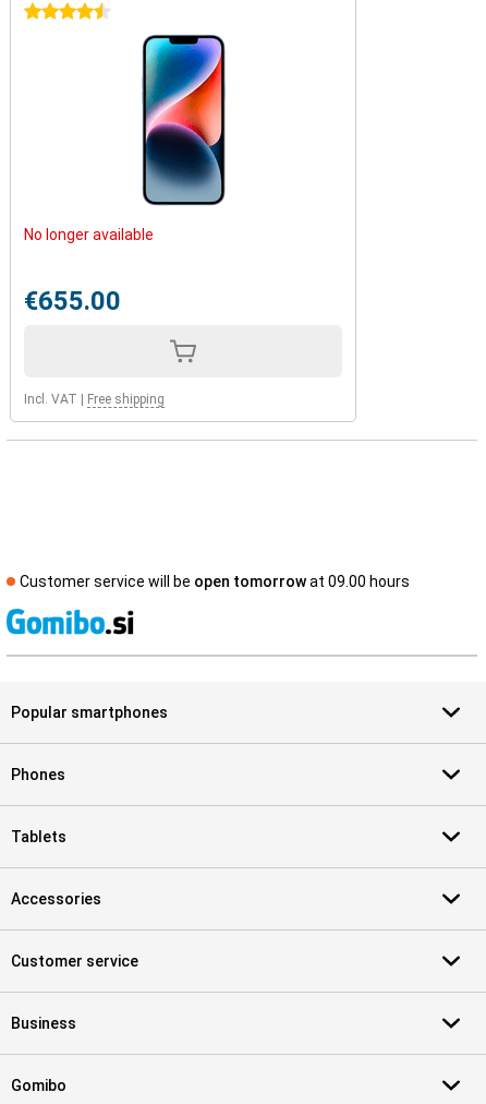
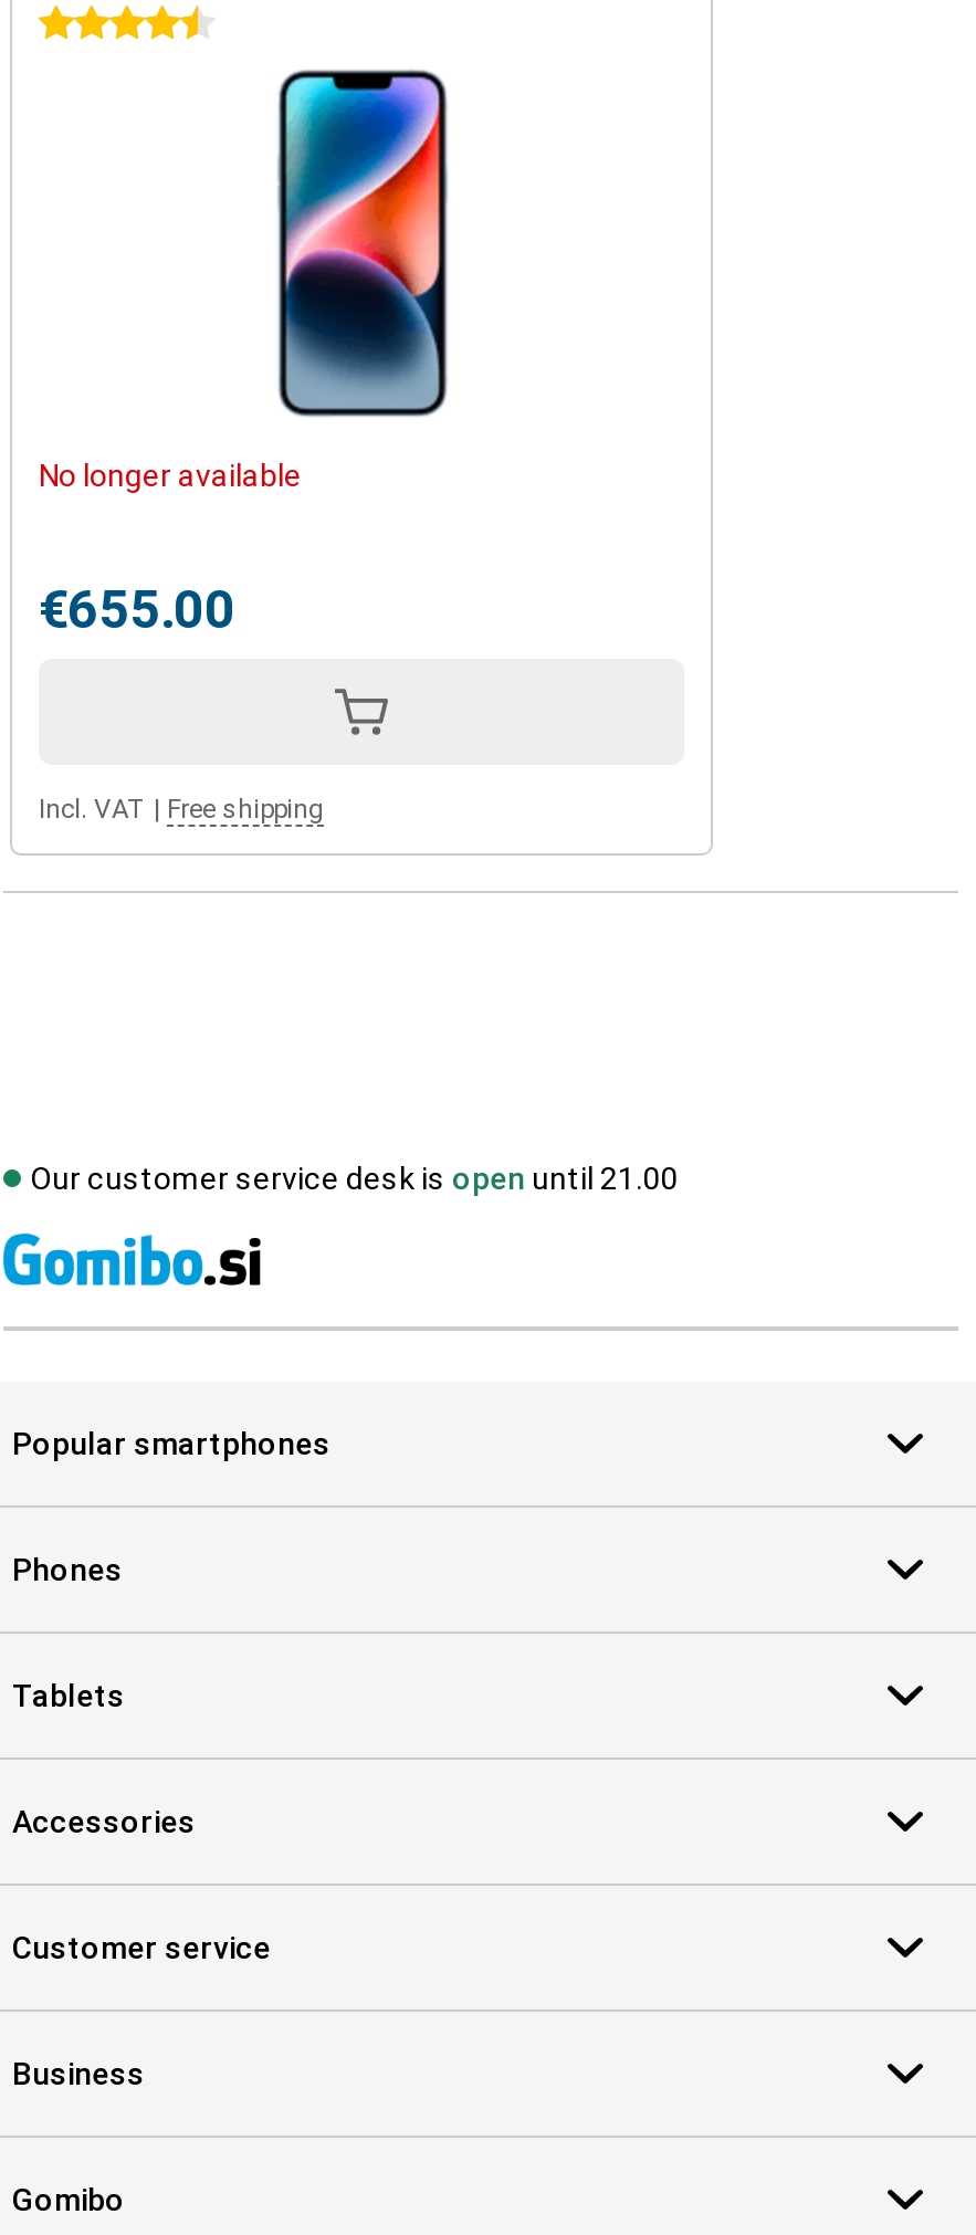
[20,573,410,590] Customer service will be open tomorrow at 09.00 hours -> [30,1161,678,1196] Our customer service desk is open until 21.00

